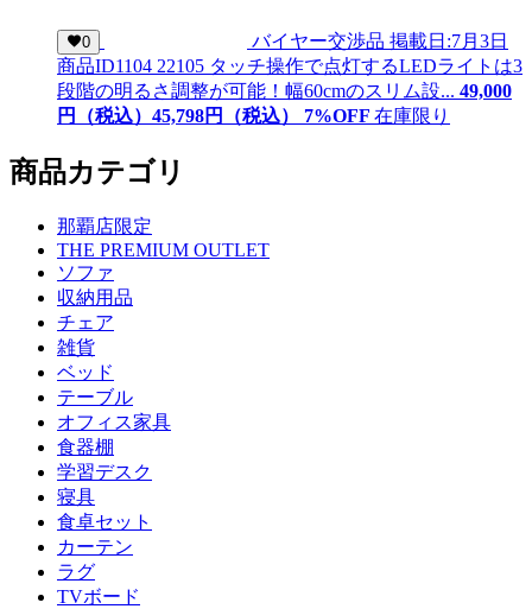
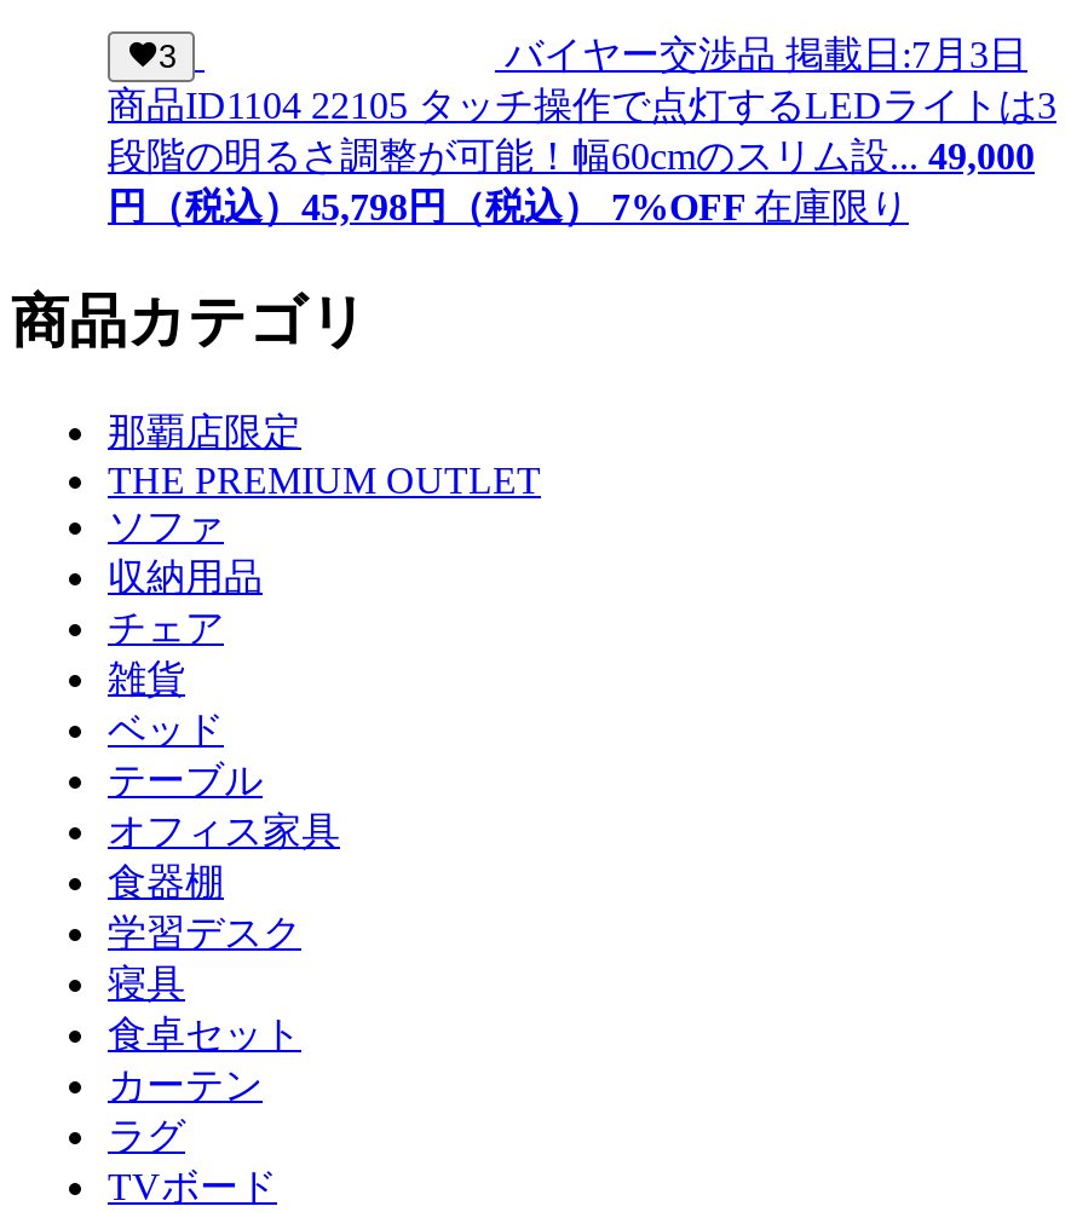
[82,33,90,51] 0 -> [159,38,175,75] 3

